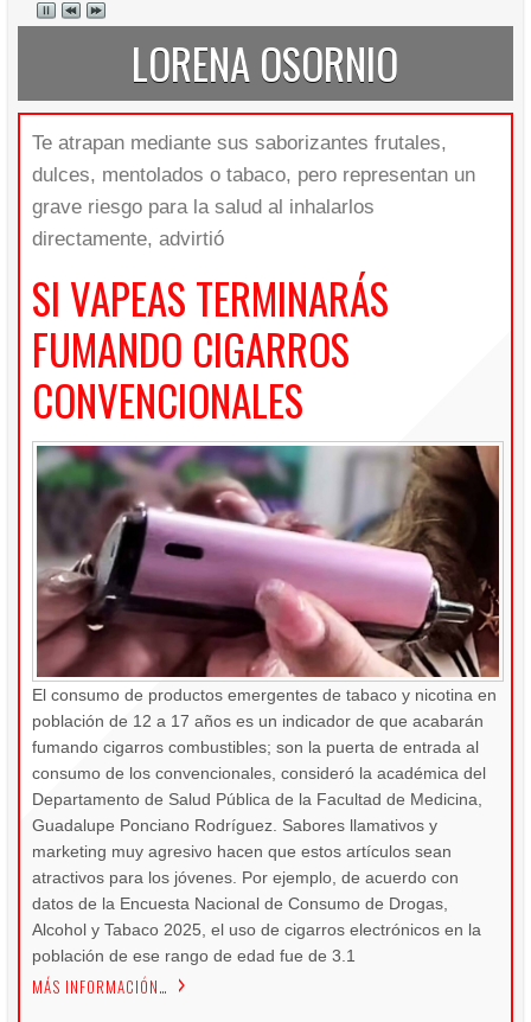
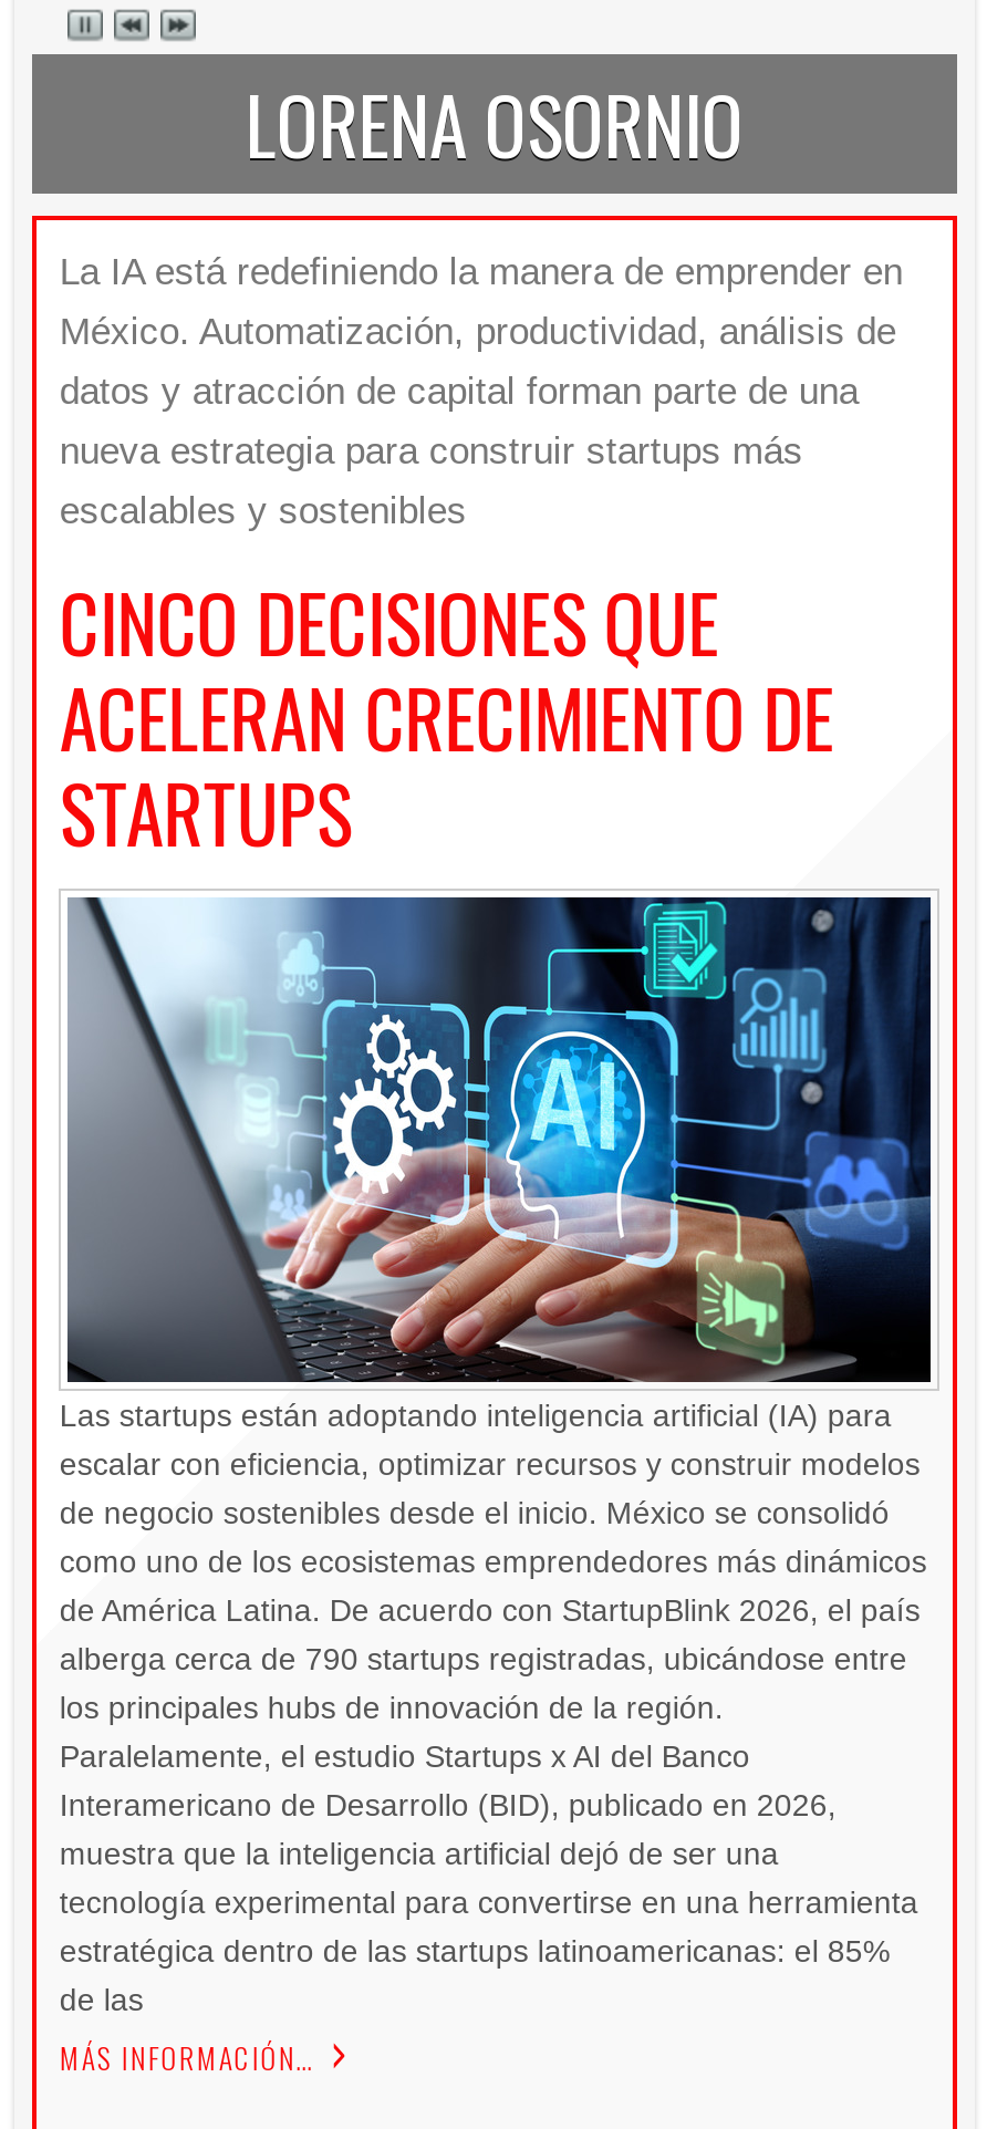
[32,132,476,430] Te atrapan mediante sus saborizantes frutales, | dulces, mentolados o tabaco, pero representan un | grave riesgo para la salud al inhalarlos | directamente, advirtió | SI VAPEAS TERMINARÁS | FUMANDO CIGARROS | CONVENCIONALES -> [60,251,903,869] La IA está redefiniendo la manera de emprender en | México. Automatización, productividad, análisis de | datos y atracción de capital forman parte de una | nueva estrategia para construir startups más | escalables y sostenibles | CINCO DECISIONES QUE | ACELERAN CRECIMIENTO DE | STARTUPS
[37,445,500,650] [image] -> [67,895,933,1267] [image]
[32,685,497,965] El consumo de productos emergentes de tabaco y nicotina en | población de 12 a 17 años es un indicador de que acabarán | fumando cigarros combustibles; son la puerta de entrada al | consumo de los convencionales, consideró la académica del | Departamento de Salud Pública de la Facultad de Medicina, | Guadalupe Ponciano Rodríguez. Sabores llamativos y | marketing muy agresivo hacen que estos artículos sean | atractivos para los jóvenes. Por ejemplo, de acuerdo con | datos de la Encuesta Nacional de Consumo de Drogas, | Alcohol y Tabaco 2025, el uso de cigarros electrónicos en la | población de ese rango de edad fue de 3.1 -> [60,1397,927,2016] Las startups están adoptando inteligencia artificial (IA) para | escalar con eficiencia, optimizar recursos y construir modelos | de negocio sostenibles desde el inicio. México se consolidó | como uno de los ecosistemas emprendedores más dinámicos | de América Latina. De acuerdo con StartupBlink 2026, el país | alberga cerca de 790 startups registradas, ubicándose entre | los principales hubs de innovación de la región. | Paralelamente, el estudio Startups x AI del Banco | Interamericano de Desarrollo (BID), publicado en 2026, | muestra que la inteligencia artificial dejó de ser una | tecnología experimental para convertirse en una herramienta | estratégica dentro de las startups latinoamericanas: el 85% | de las

